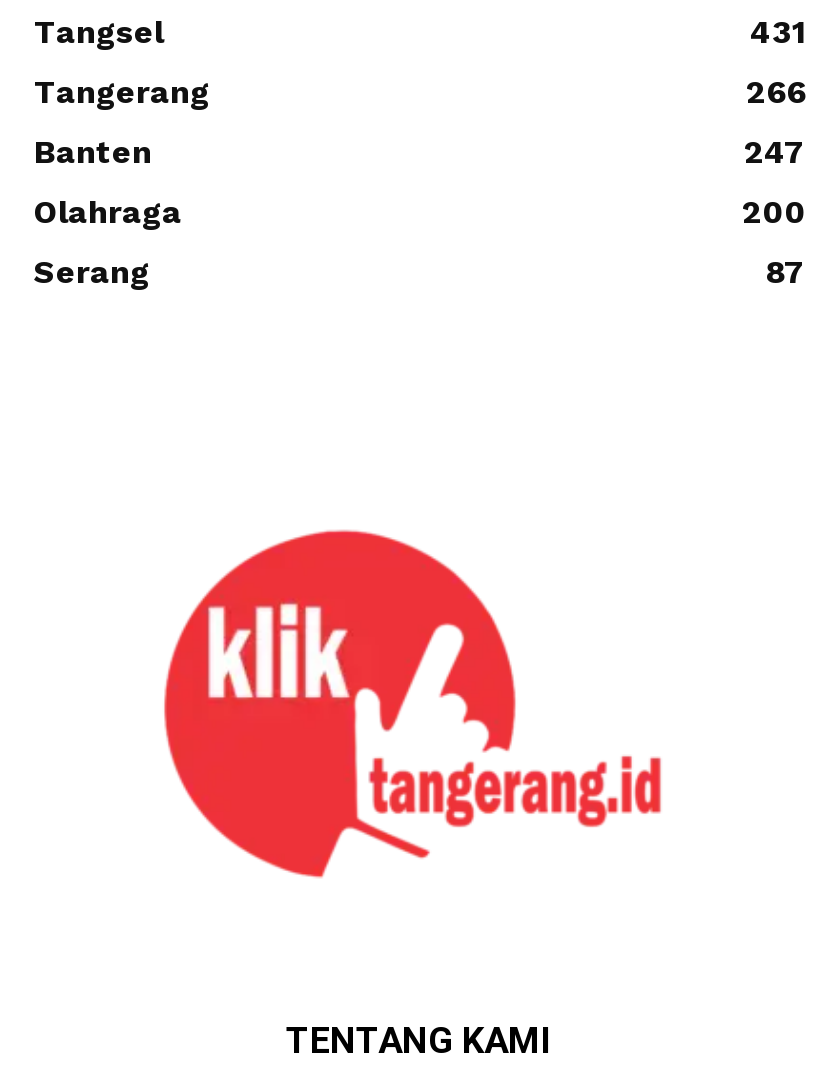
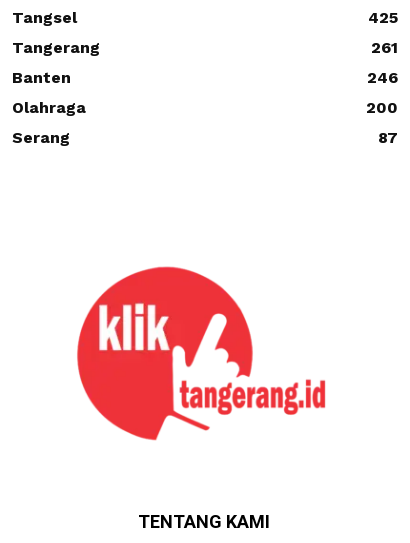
[750,14,806,52] 431 -> [368,8,398,27] 425
[746,74,806,112] 266 -> [371,38,398,57] 261
[744,134,806,172] 247 -> [367,68,398,87] 246

